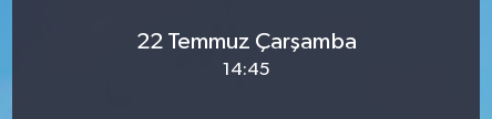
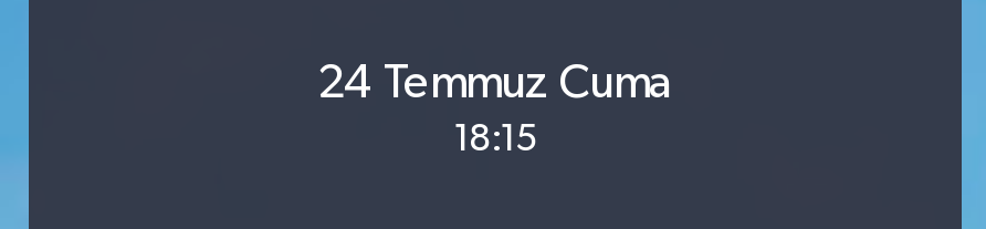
[136,29,356,79] 22 Temmuz Çarşamba | 14:45 -> [317,59,673,158] 24 Temmuz Cuma | 18:15

